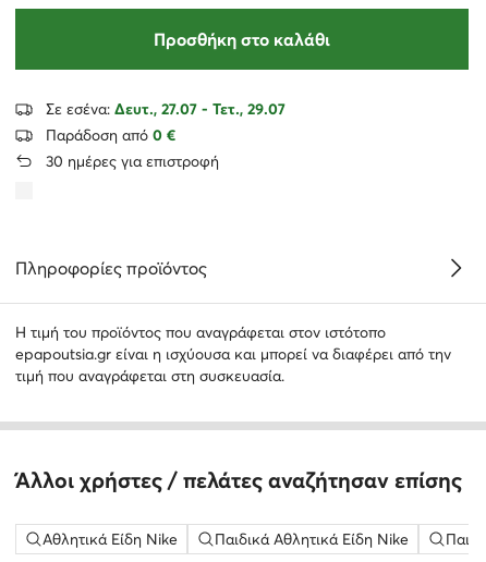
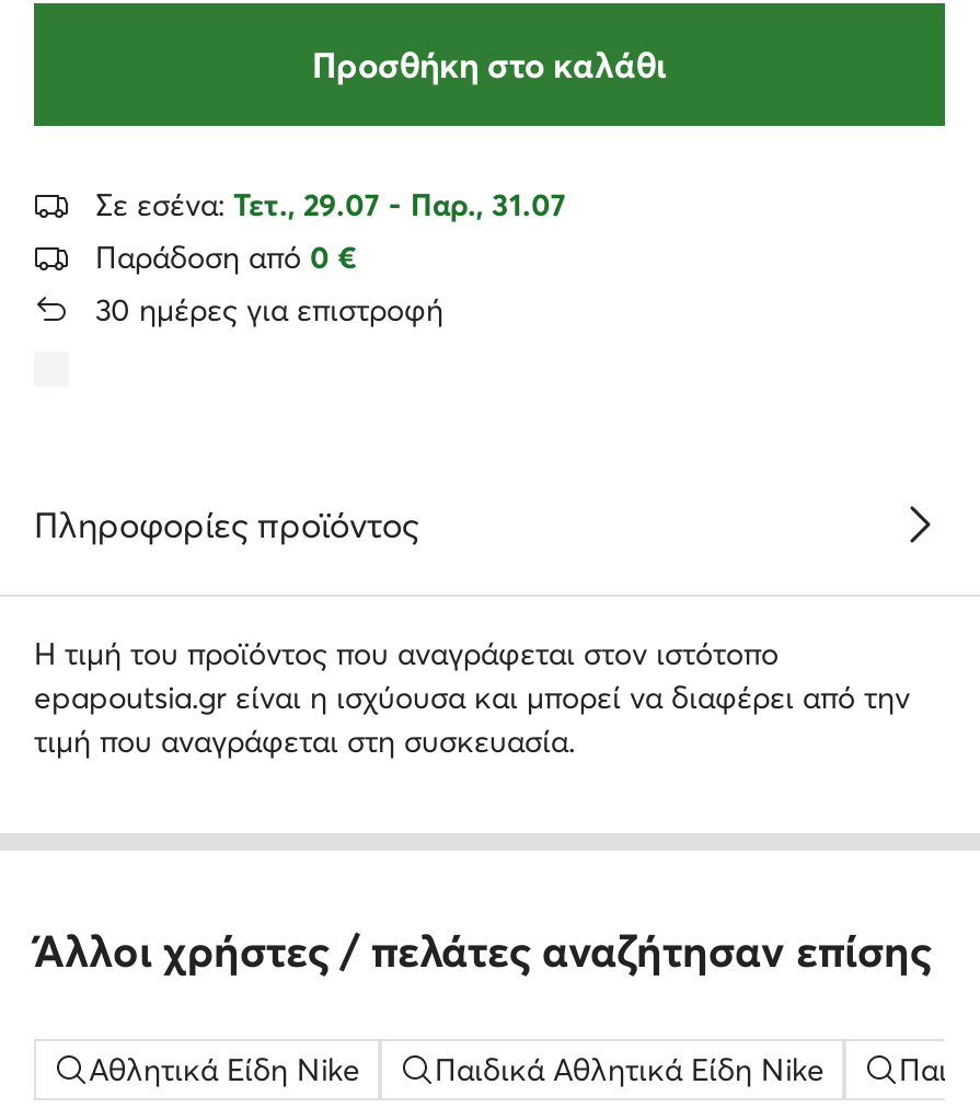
[46,99,285,118] Σε εσένα: Δευτ., 27.07 - Τετ., 29.07 -> [95,185,566,224] Σε εσένα: Τετ., 29.07 - Παρ., 31.07

